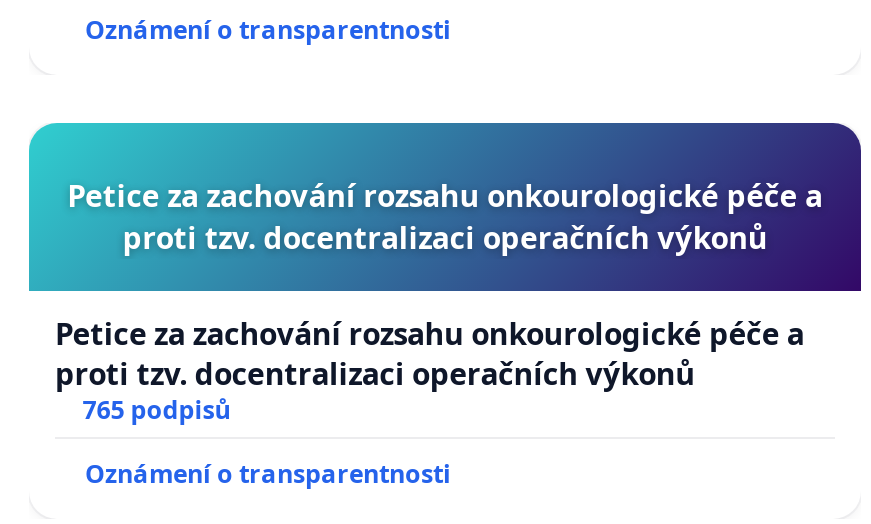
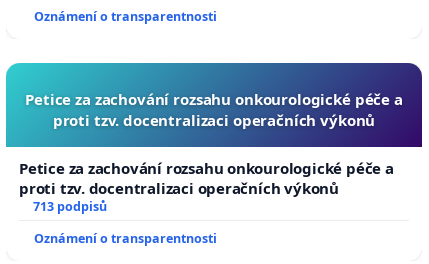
[83,394,231,428] 765 podpisů -> [33,198,107,215] 713 podpisů

